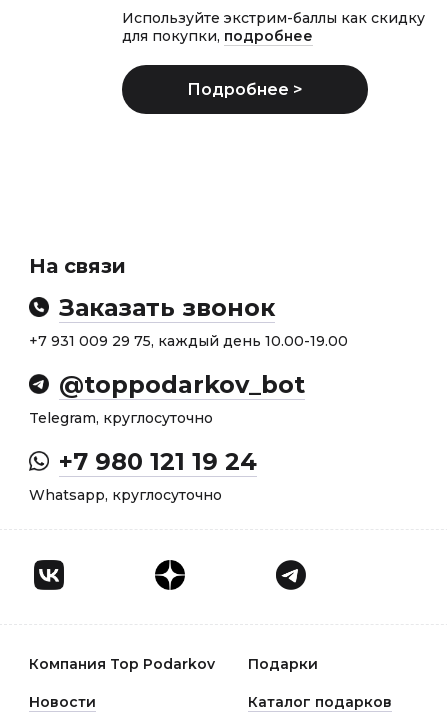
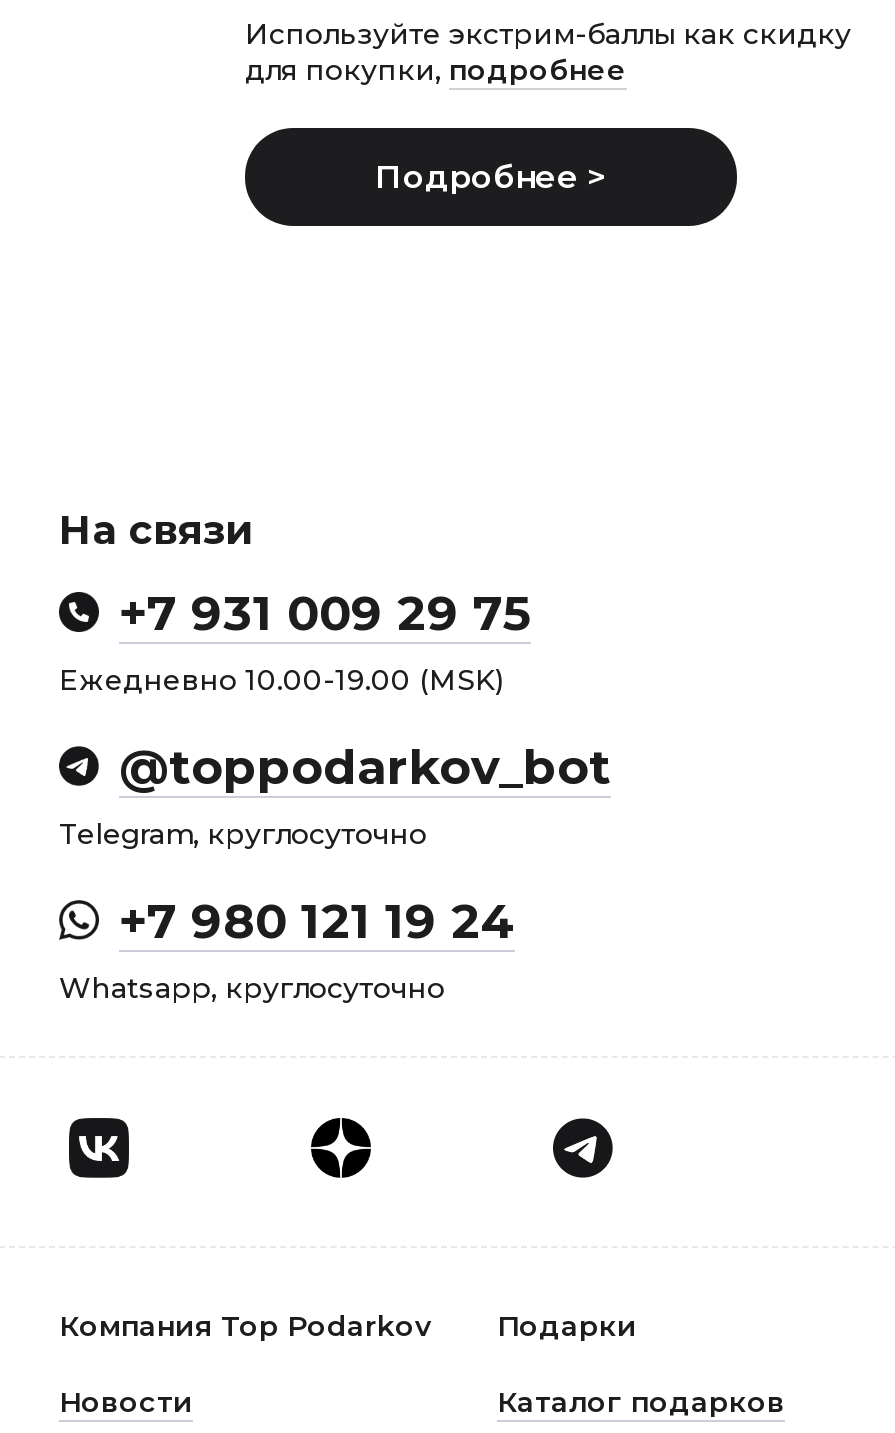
[29,293,348,350] Заказать звонок | +7 931 009 29 75, каждый день 10.00-19.00 -> [59,584,531,698] +7 931 009 29 75 | Ежедневно 10.00-19.00 (MSK)

